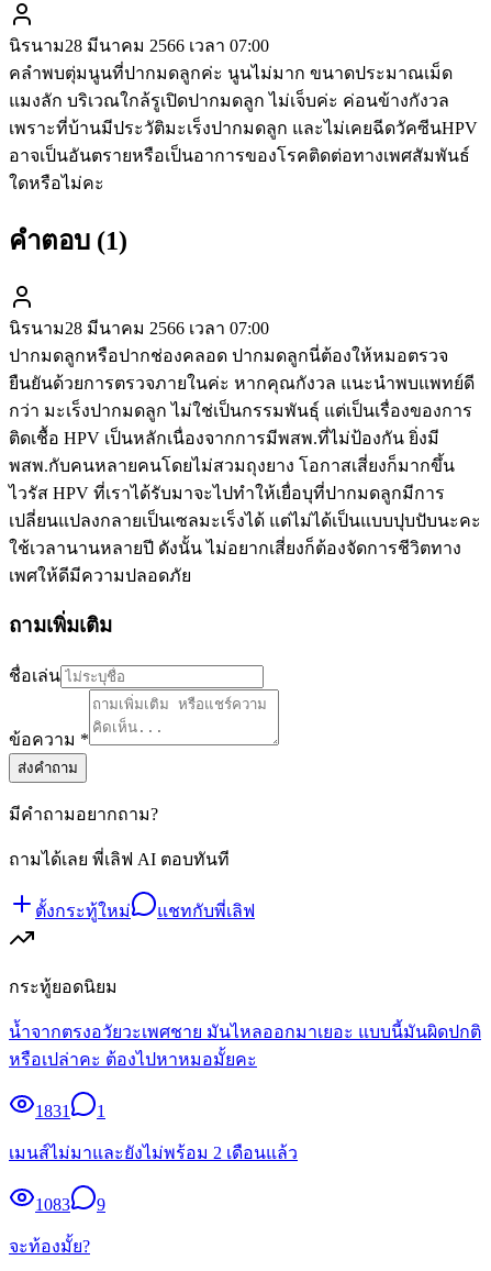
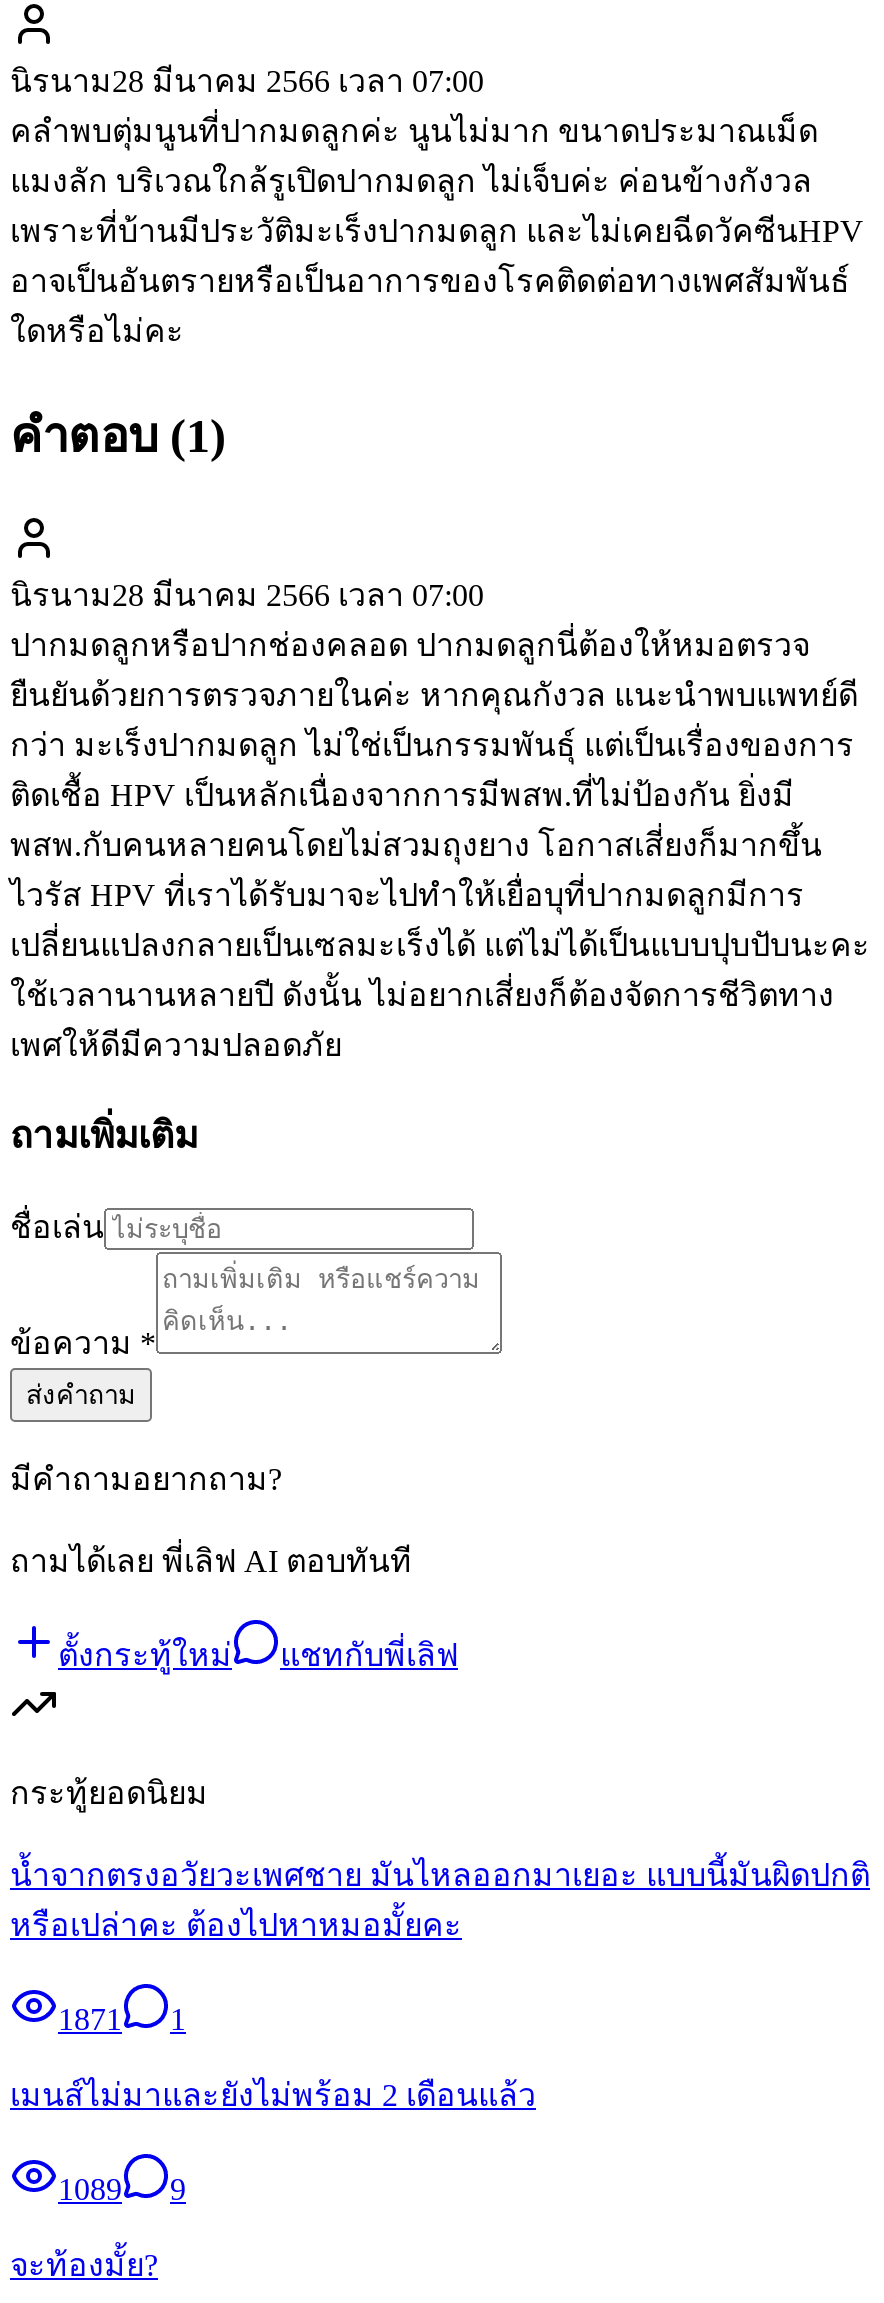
[35,1102,105,1120] 1831 1 -> [58,2002,186,2036] 1871 1
[35,1195,105,1214] 1083 9 -> [58,2172,186,2206] 1089 9

